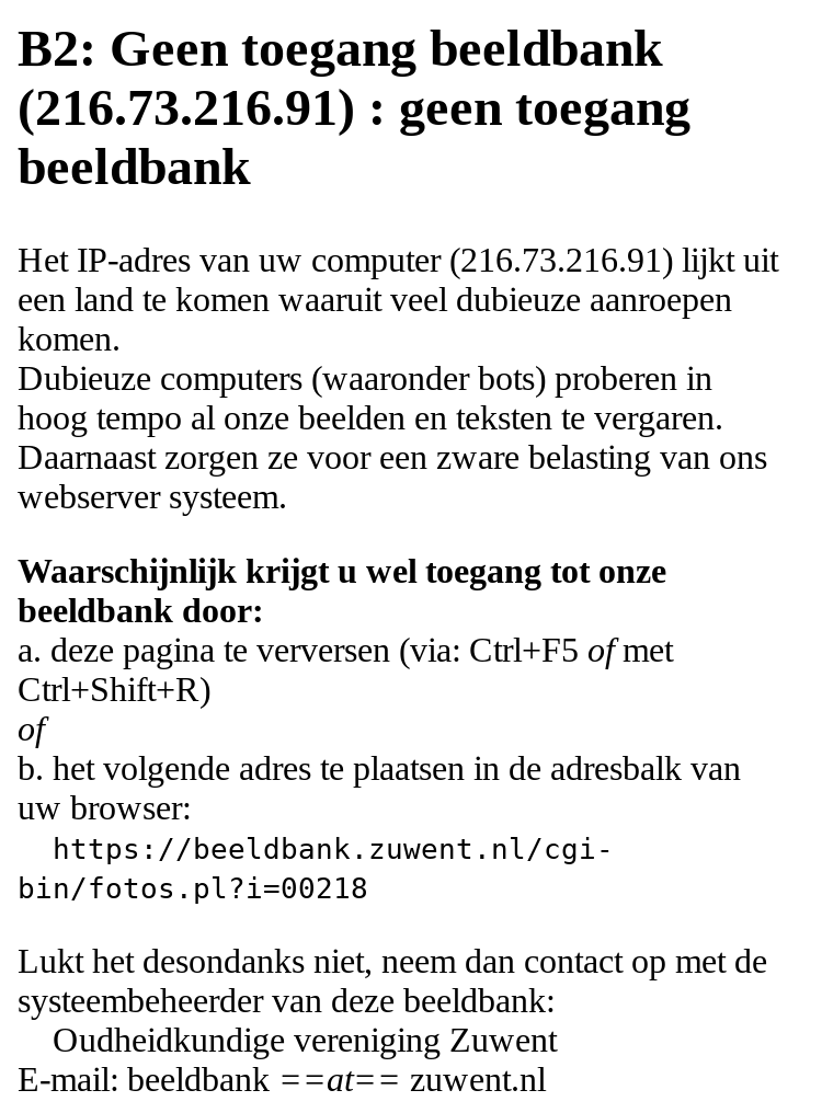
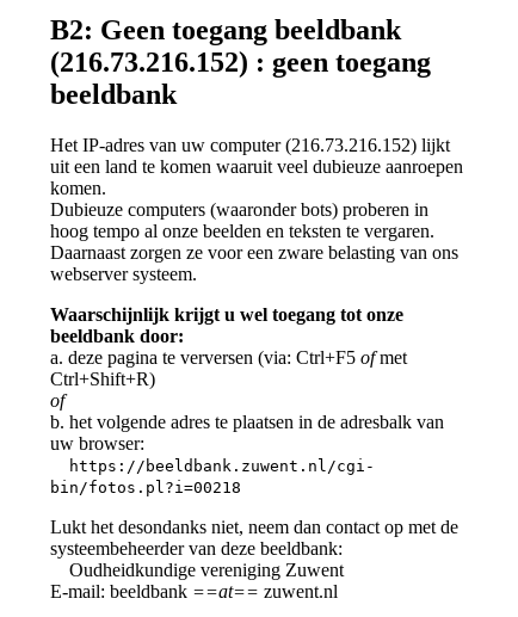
[18,79,690,136] (216.73.216.91) : geen toegang -> [50,46,431,77] (216.73.216.152) : geen toegang
[18,241,778,317] Het IP-adres van uw computer (216.73.216.91) lijkt uit | een land te komen waaruit veel dubieuze aanroepen -> [50,135,463,176] Het IP-adres van uw computer (216.73.216.152) lijkt | uit een land te komen waaruit veel dubieuze aanroepen

